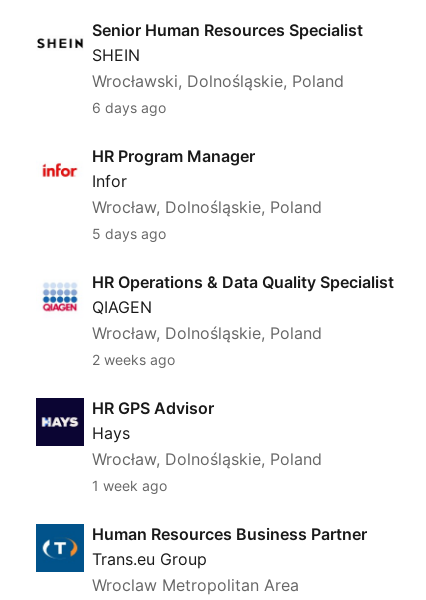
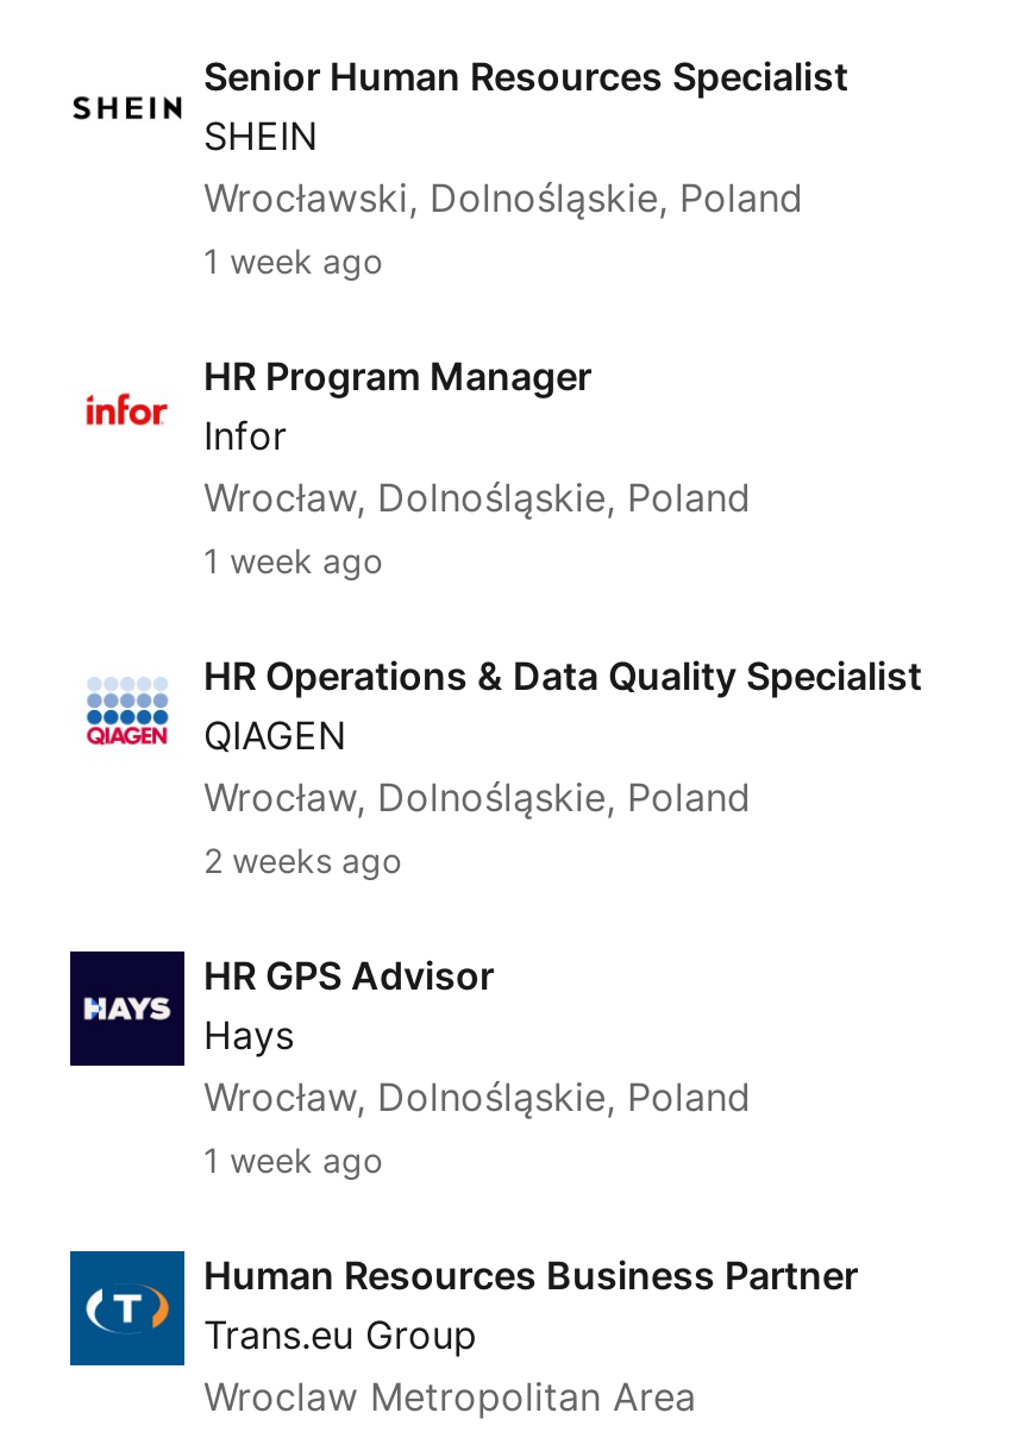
[92,99,166,116] 6 days ago -> [203,240,382,280] 1 week ago
[92,225,166,242] 5 days ago -> [203,539,382,580] 1 week ago

